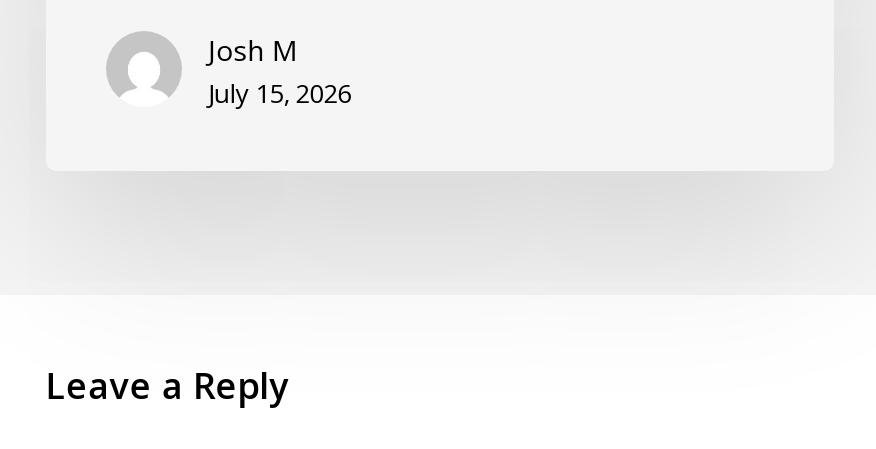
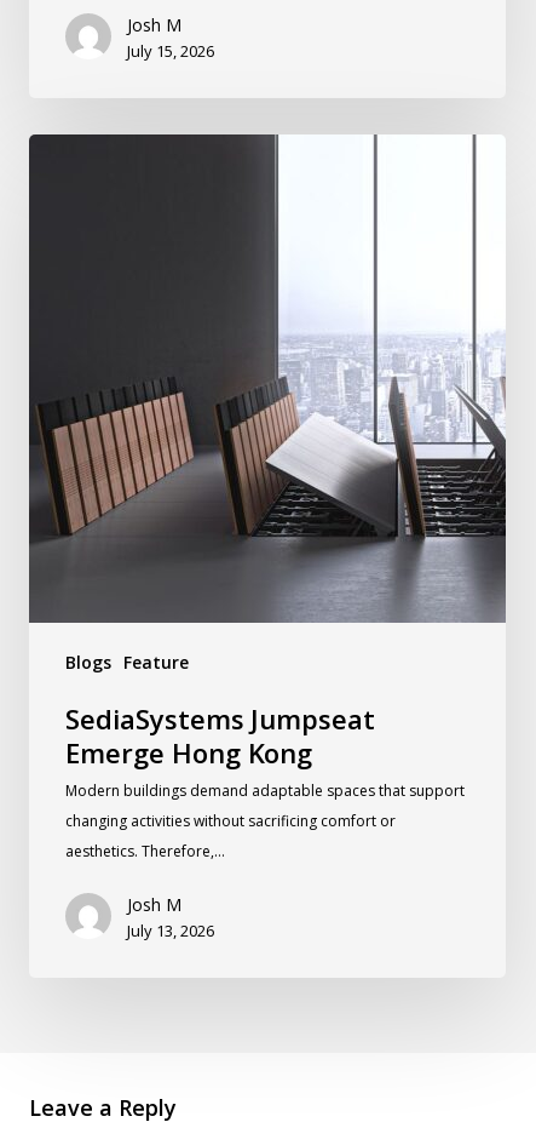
none -> [28,133,507,942] [image] | Blogs Feature | SediaSystems Jumpseat | Emerge Hong Kong | Modern buildings demand adaptable spaces that support | changing activities without sacrificing comfort or | aesthetics. Therefore,… | Josh M | July 13, 2026

